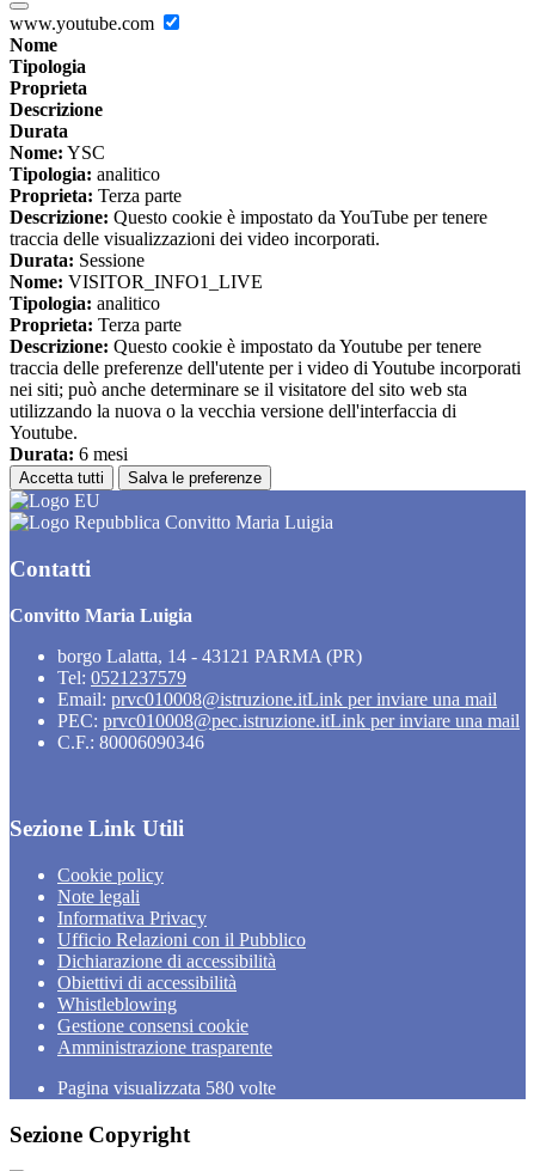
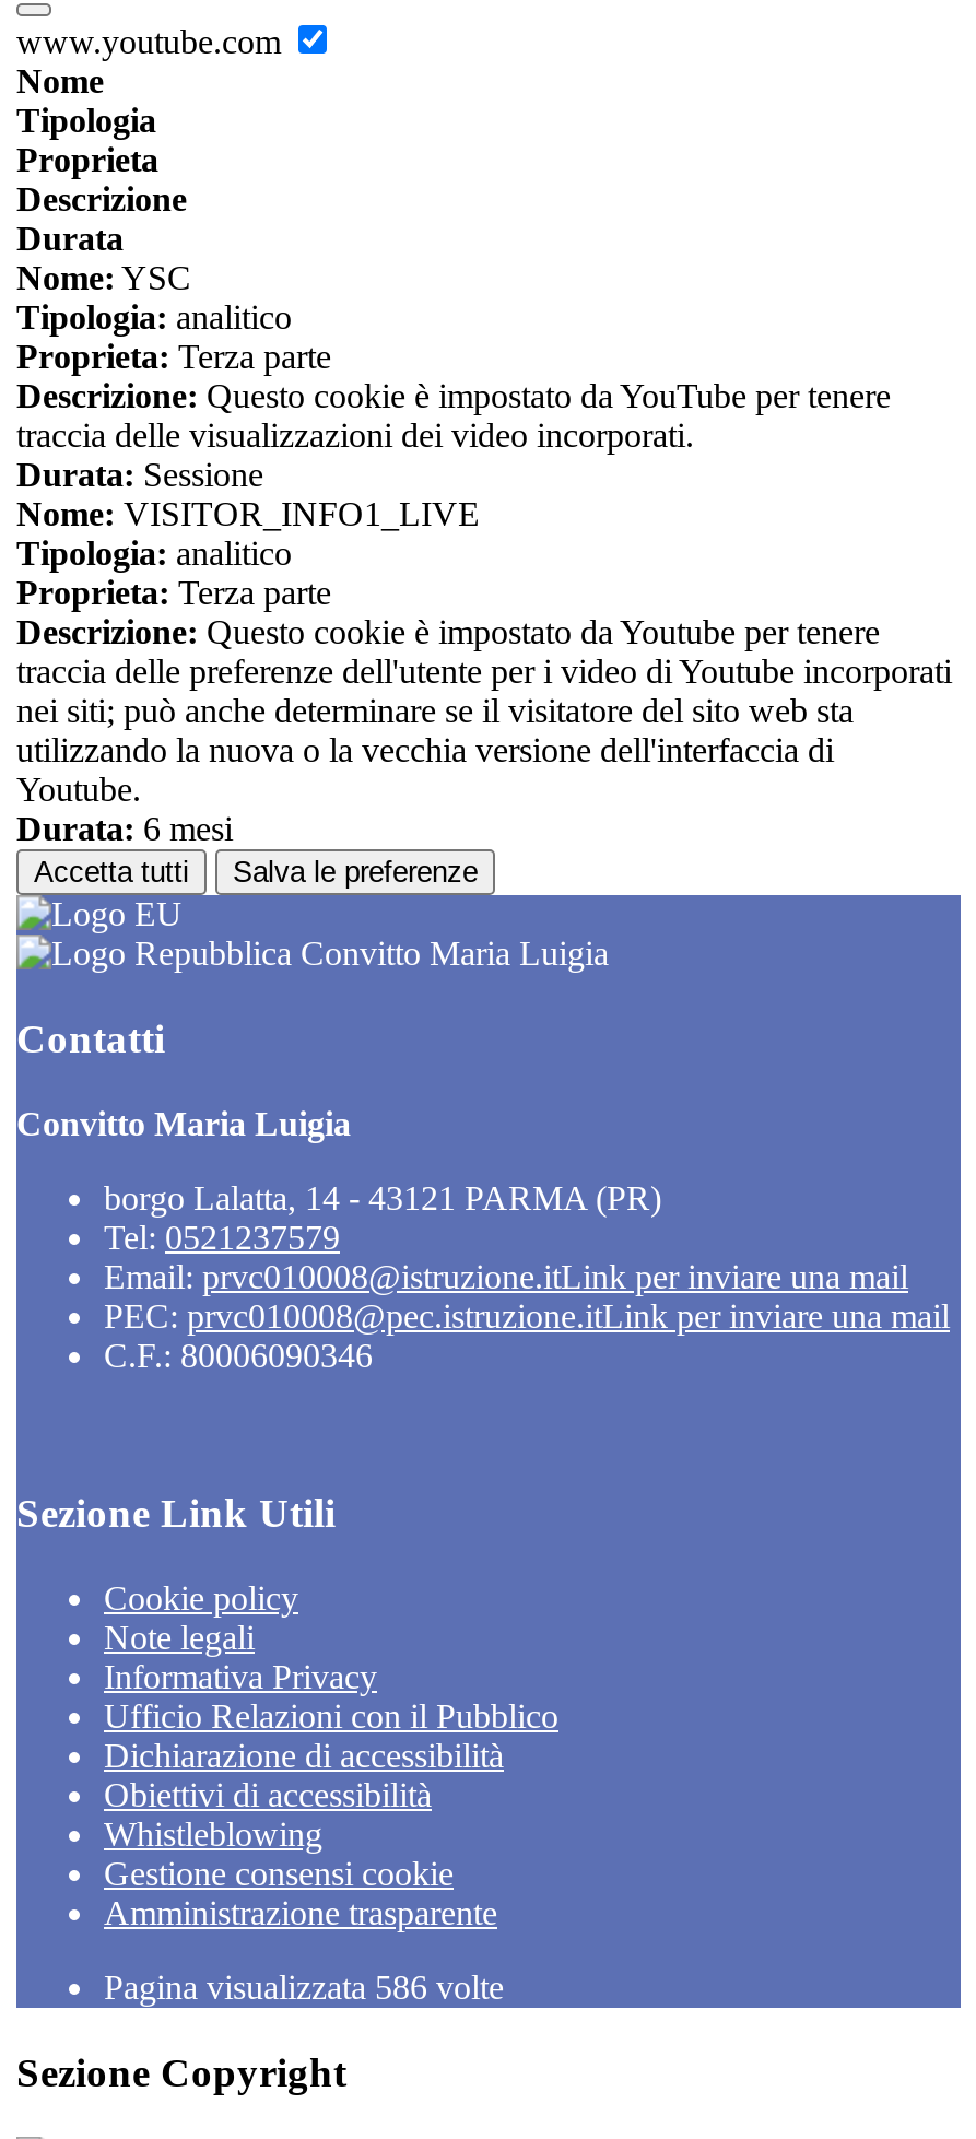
[57,1078,276,1098] Pagina visualizzata 580 volte -> [104,1968,504,2006] Pagina visualizzata 586 volte

